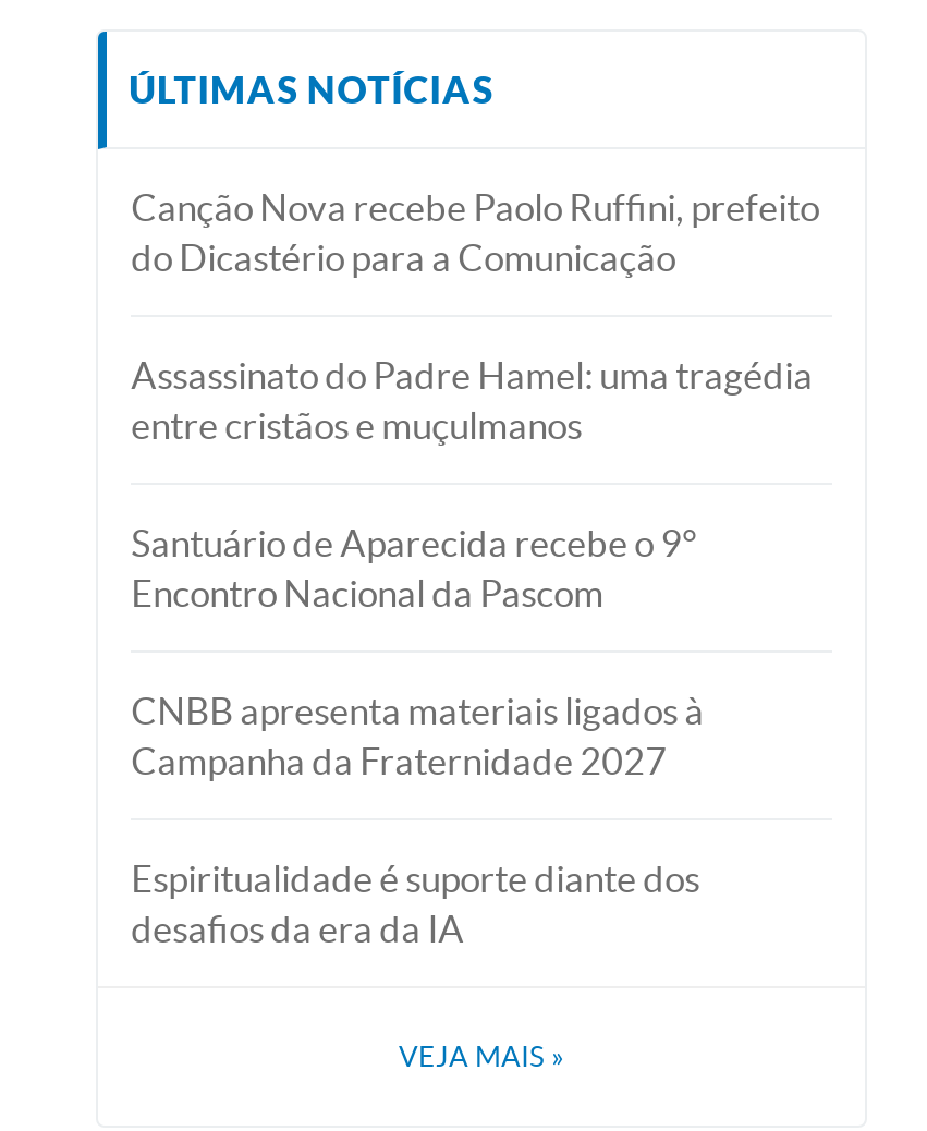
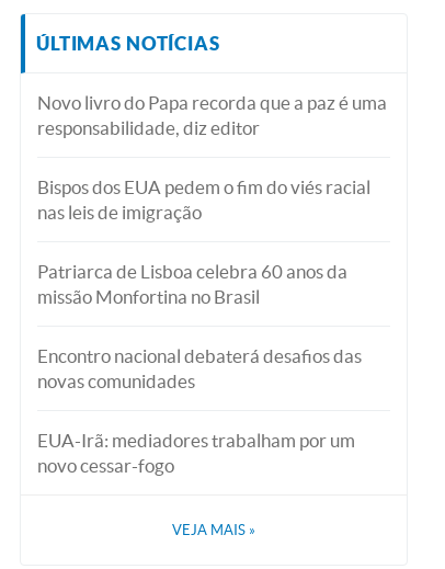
[131,186,819,278] Canção Nova recebe Paolo Ruffini, prefeito | do Dicastério para a Comunicação -> [37,92,387,138] Novo livro do Papa recorda que a paz é uma | responsabilidade, diz editor
[131,354,813,446] Assassinato do Padre Hamel: uma tragédia | entre cristãos e muçulmanos -> [37,177,371,223] Bispos dos EUA pedem o fim do viés racial | nas leis de imigração
[131,522,697,613] Santuário de Aparecida recebe o 9° | Encontro Nacional da Pascom -> [37,261,348,307] Patriarca de Lisboa celebra 60 anos da | missão Monfortina no Brasil
[131,690,704,781] CNBB apresenta materiais ligados à | Campanha da Fraternidade 2027 -> [37,345,362,391] Encontro nacional debaterá desafios das | novas comunidades
[131,858,700,949] Espiritualidade é suporte diante dos | desafios da era da IA -> [37,430,355,476] EUA-Irã: mediadores trabalham por um | novo cessar-fogo

